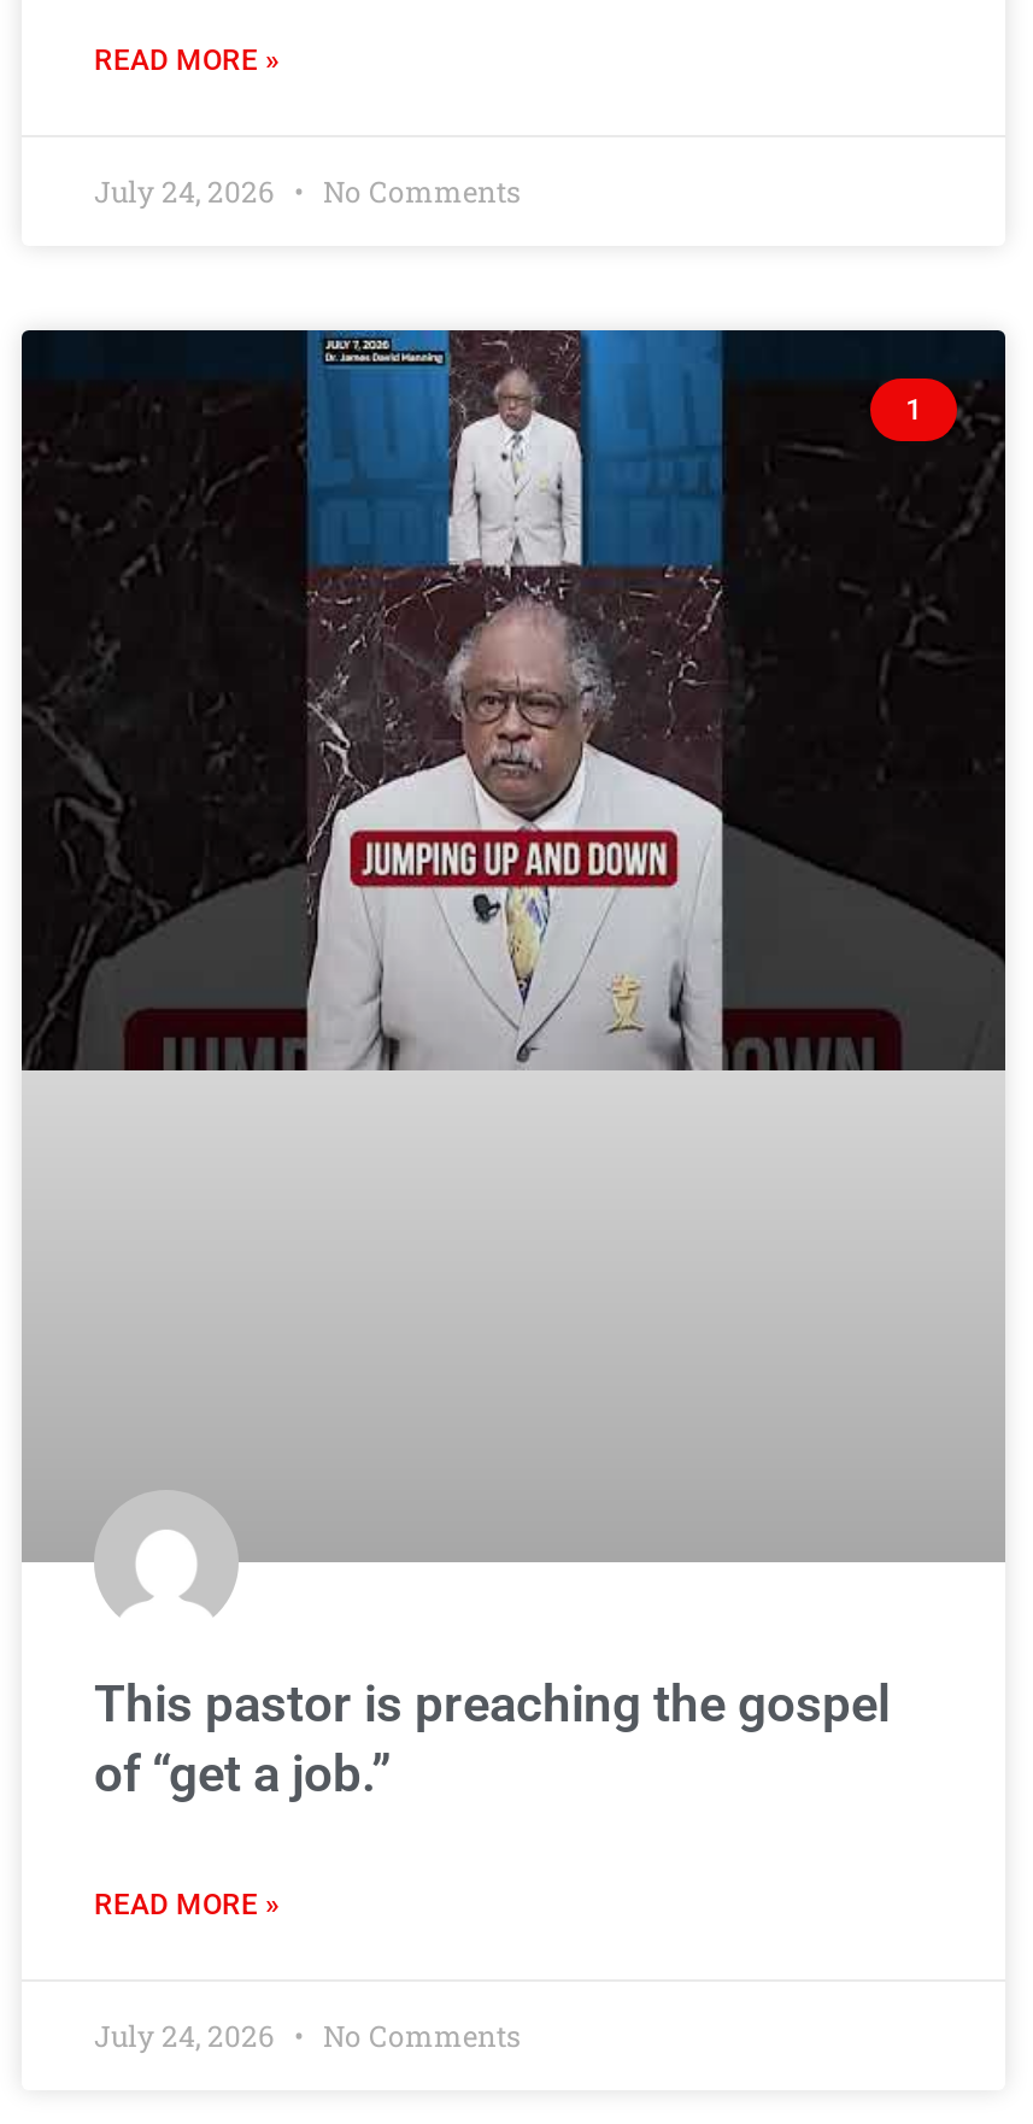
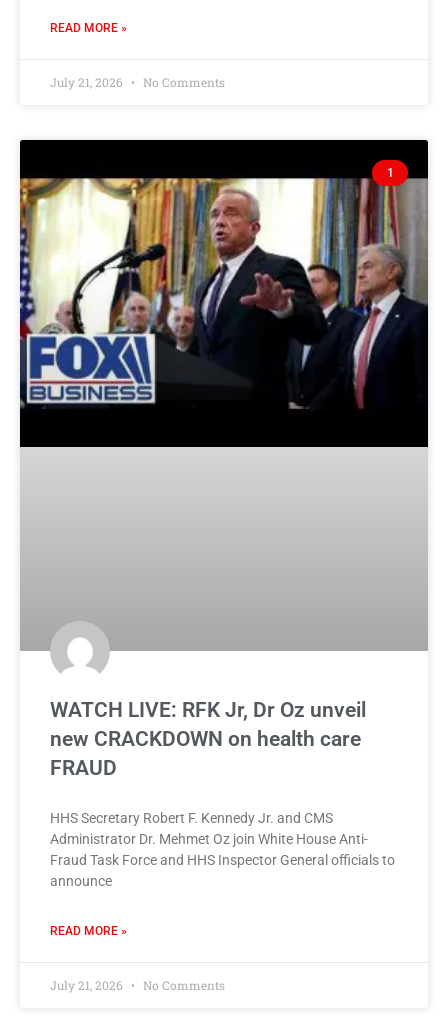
[94,171,521,209] July 24, 2026 No Comments -> [50,74,225,90] July 21, 2026 No Comments
[19,328,1005,1070] [image] -> [19,139,429,448] [image]
[94,1674,890,1802] This pastor is preaching the gospel | of “get a job.” -> [50,697,395,888] WATCH LIVE: RFK Jr, Dr Oz unveil | new CRACKDOWN on health care | FRAUD | HHS Secretary Robert F. Kennedy Jr. and CMS | Administrator Dr. Mehmet Oz join White House Anti- | Fraud Task Force and HHS Inspector General officials to | announce
[94,2014,521,2053] July 24, 2026 No Comments -> [50,976,225,992] July 21, 2026 No Comments

